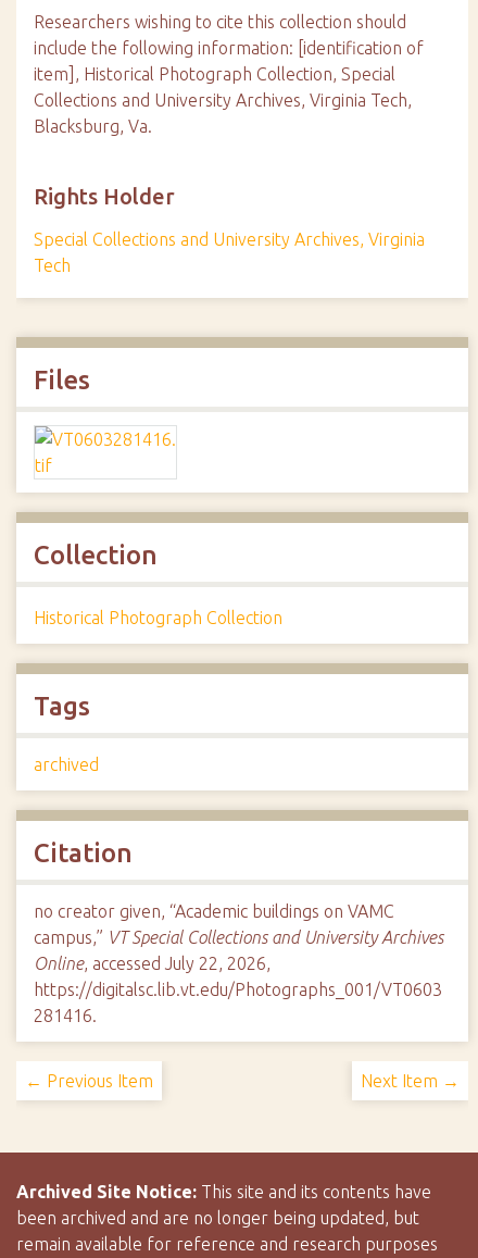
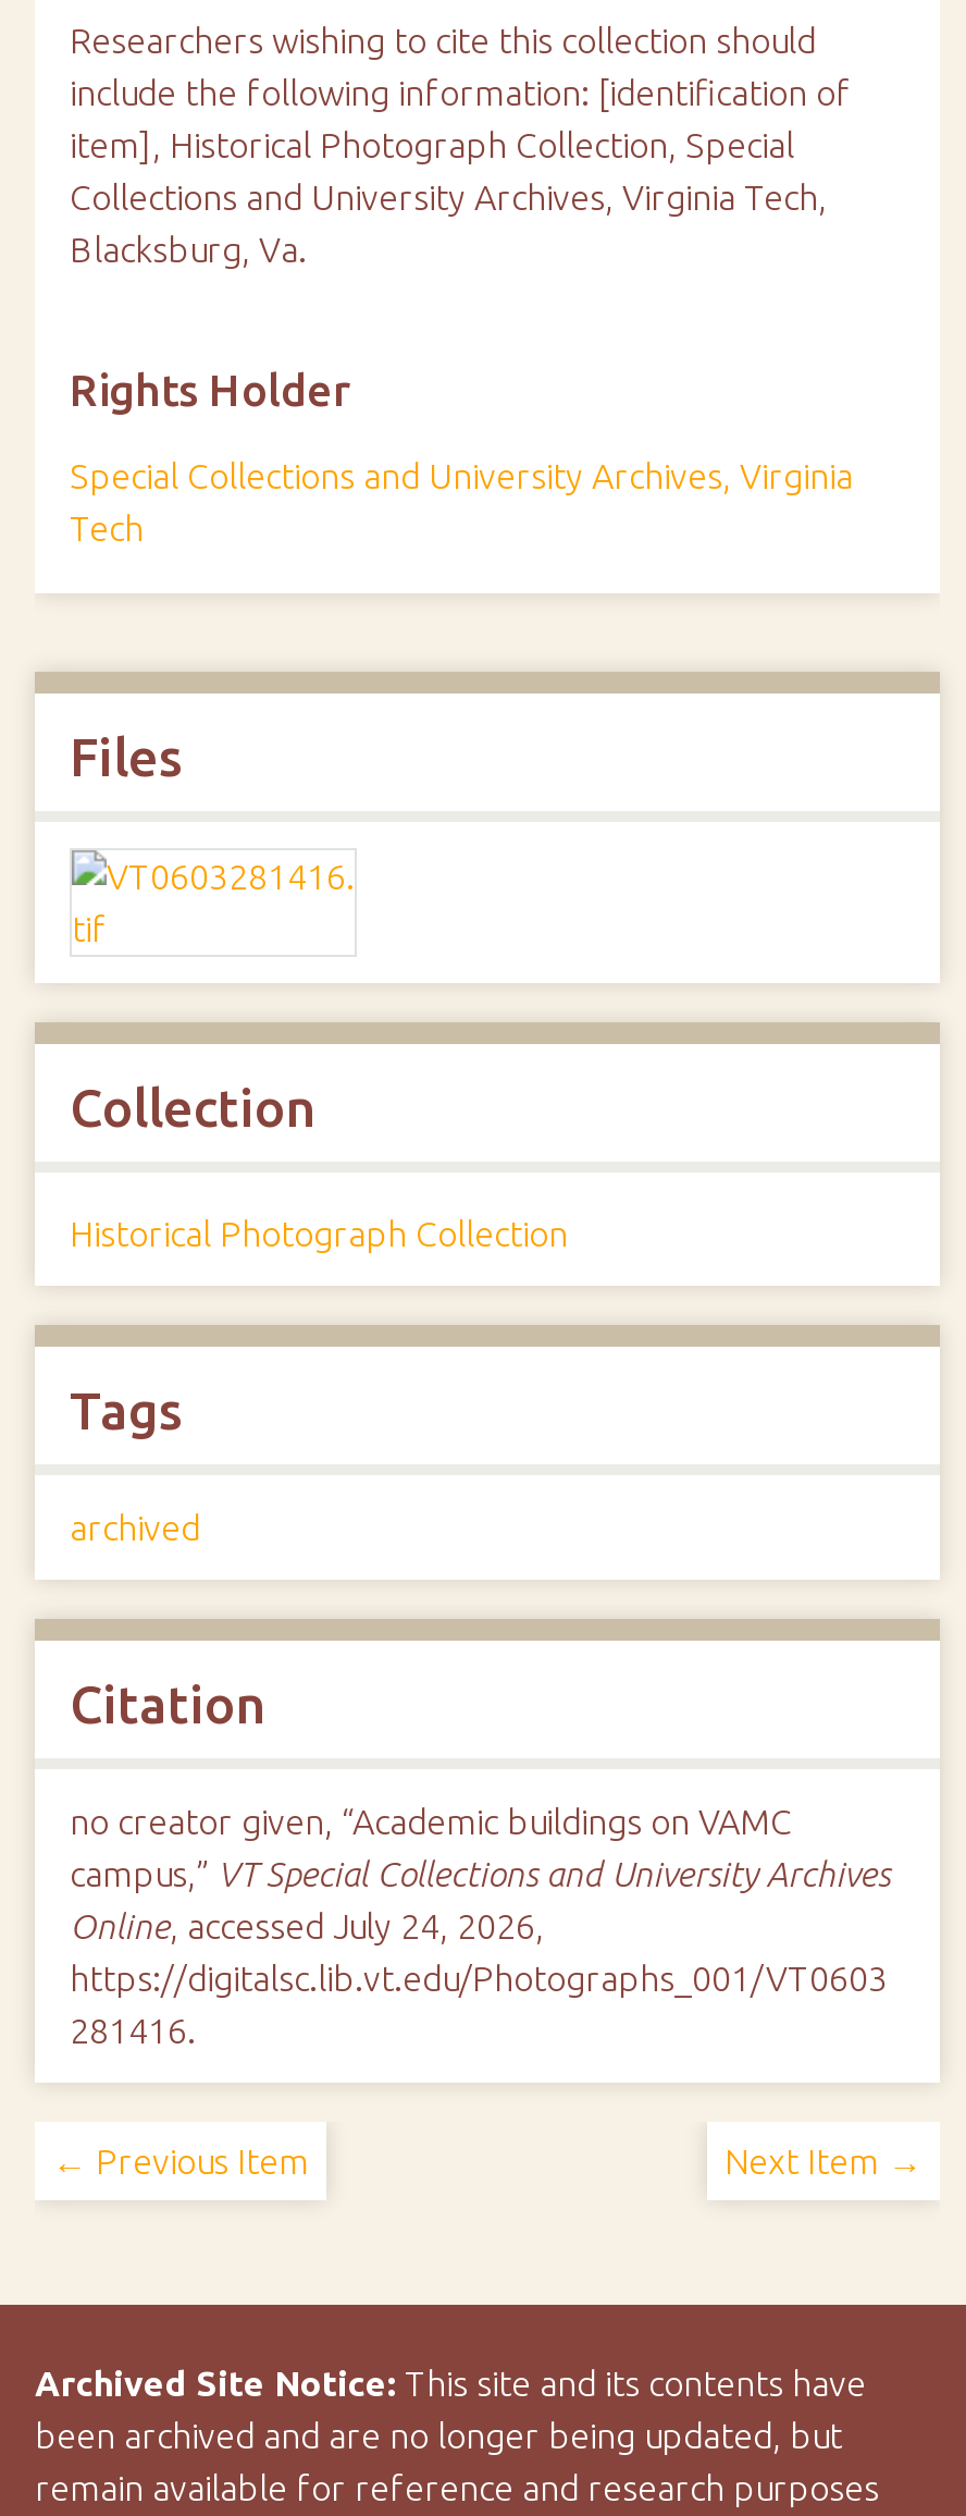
[34,954,271,973] Online, accessed July 22, 2026, -> [70,1906,544,1946] Online, accessed July 24, 2026,

